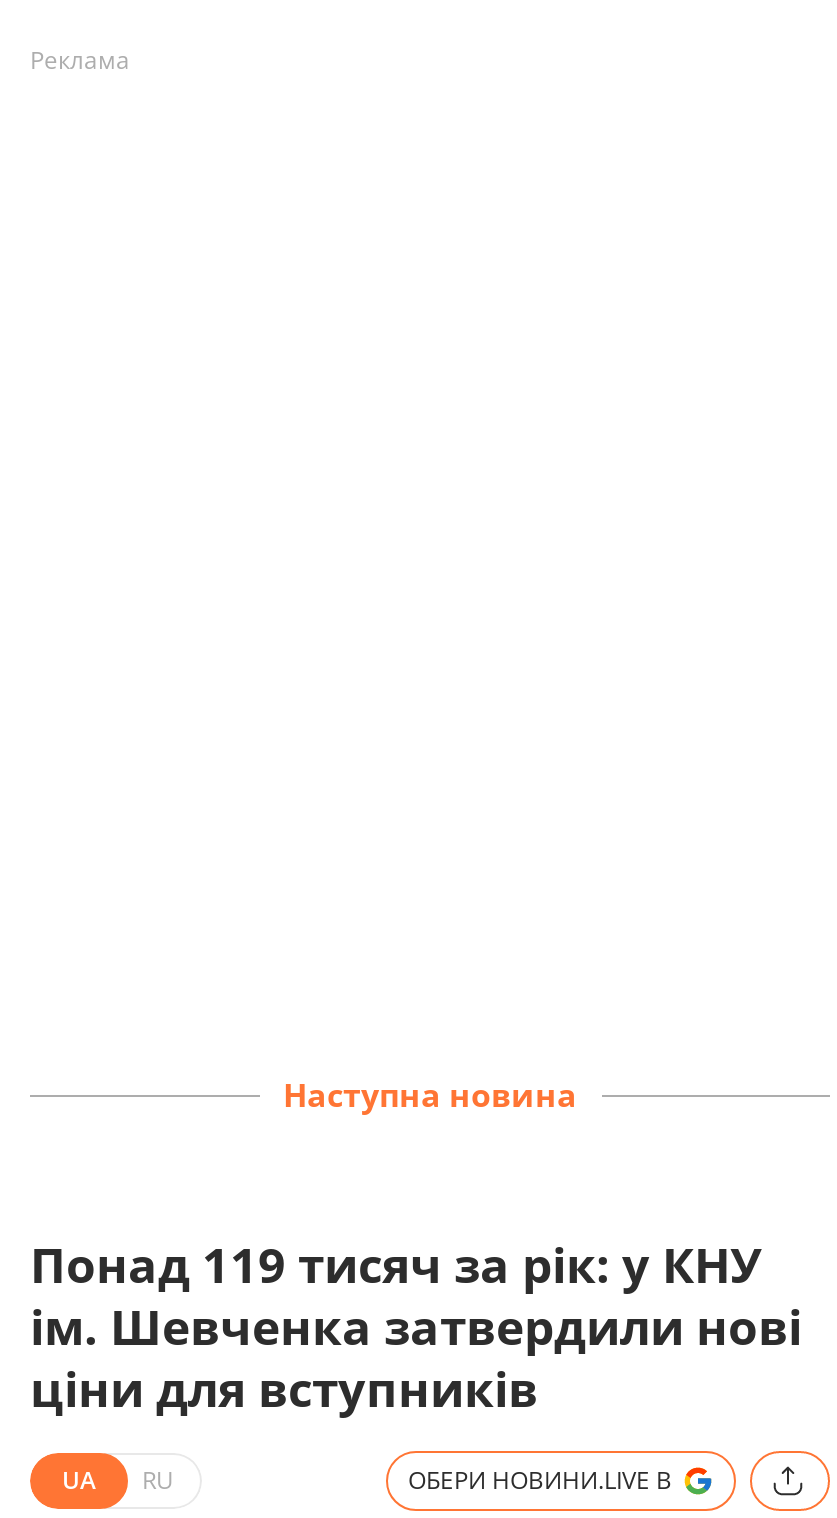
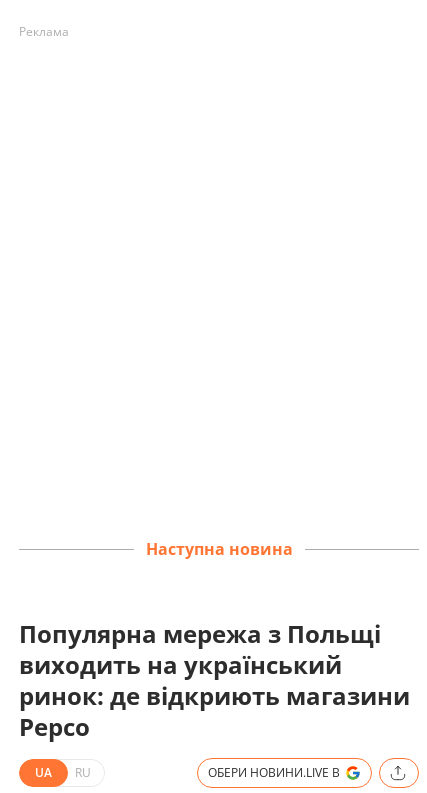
[30,1231,802,1421] Понад 119 тисяч за рік: у КНУ | ім. Шевченка затвердили нові | ціни для вступників -> [19,617,410,743] Популярна мережа з Польщі | виходить на український | ринок: де відкриють магазини | Pepco

